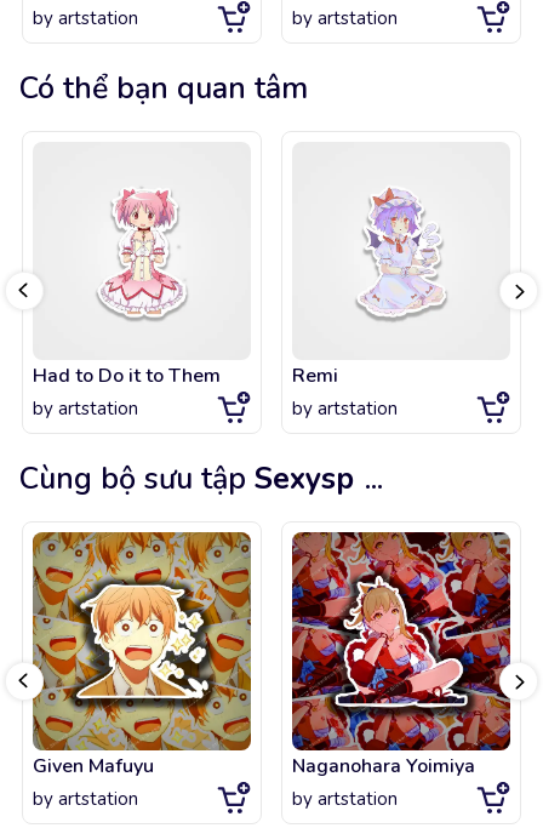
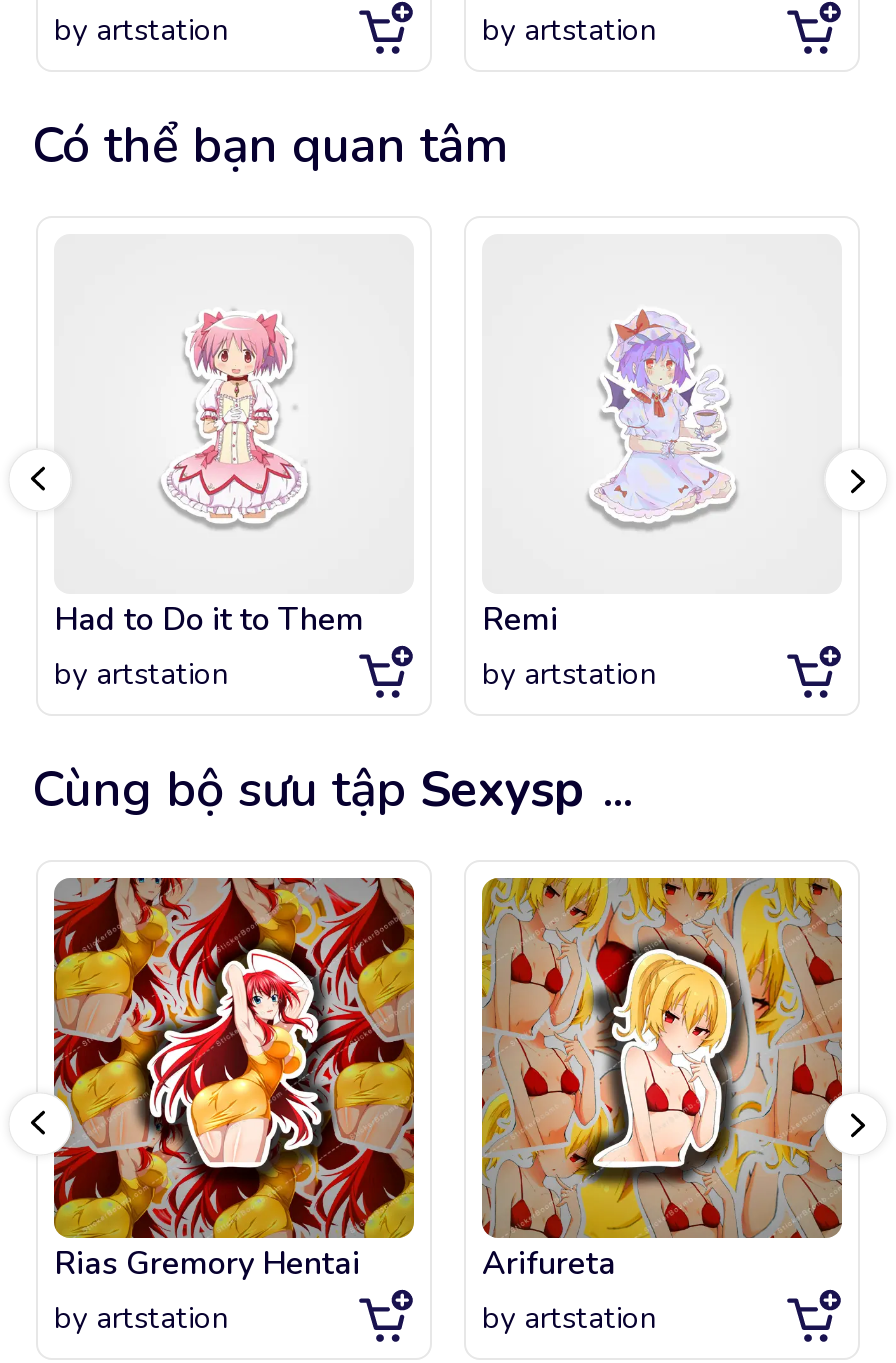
[32,531,252,779] [image] | Given Mafuyu -> [52,876,416,1285] [image] | Rias Gremory Hentai
[291,531,511,779] [image] | Naganohara Yoimiya -> [480,876,844,1285] [image] | Arifureta

